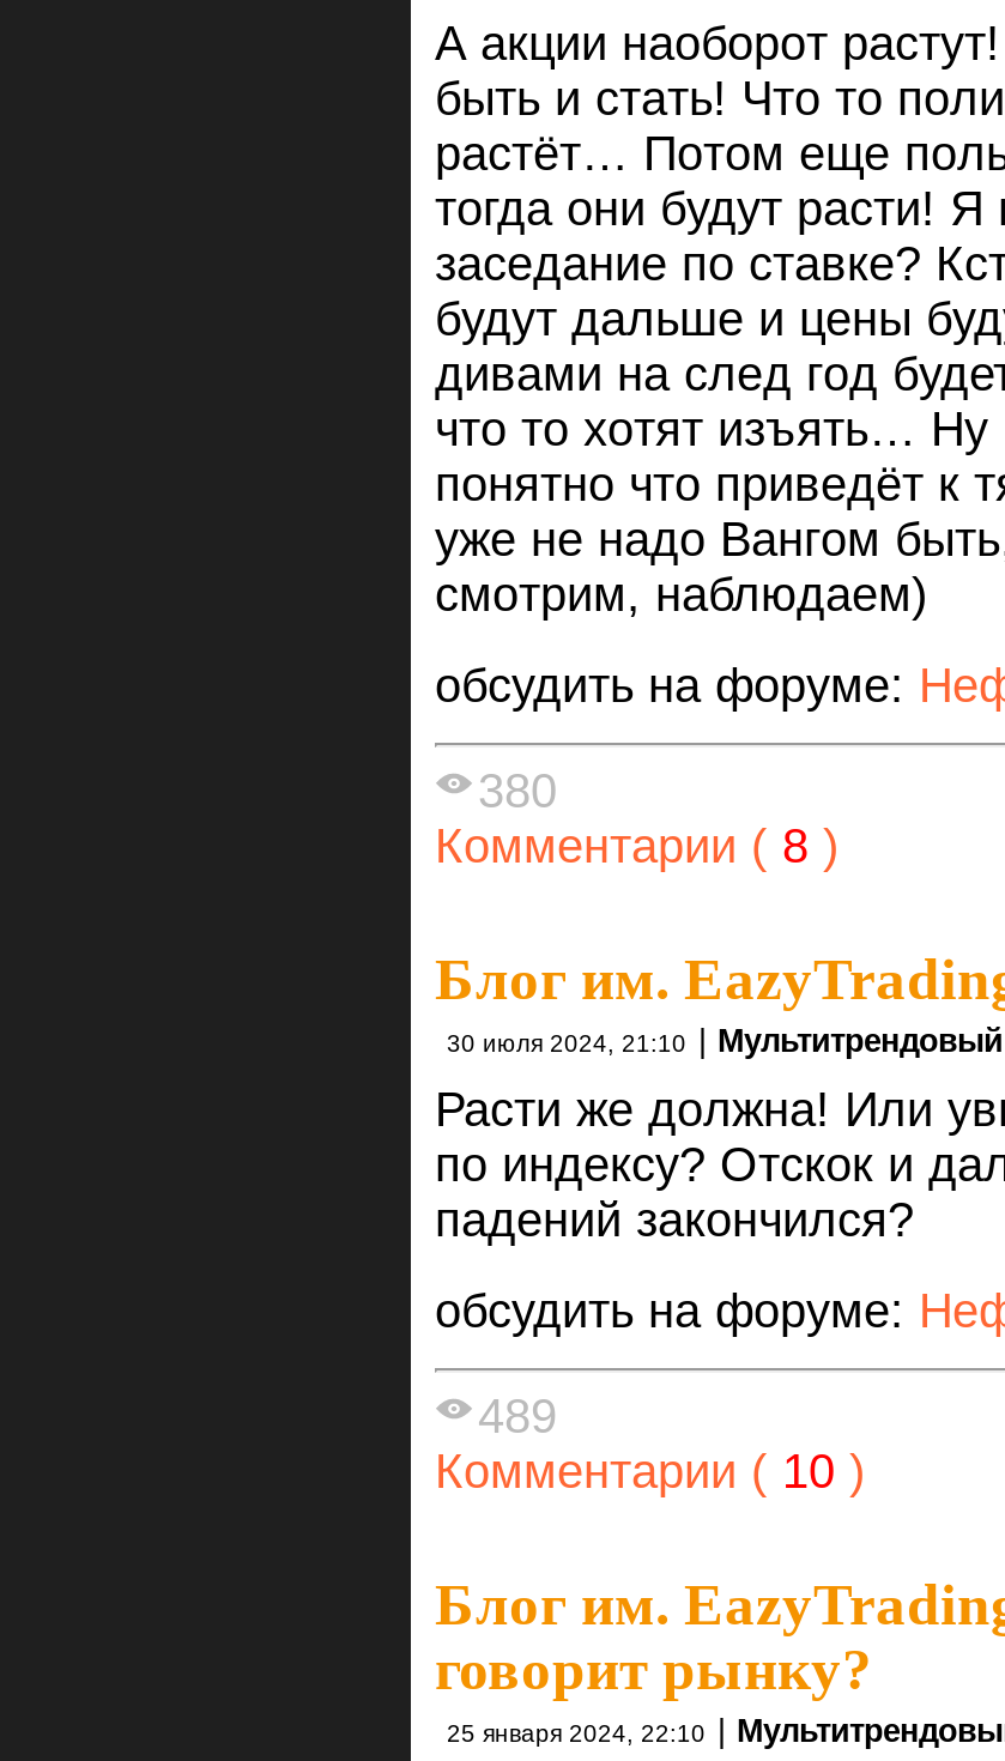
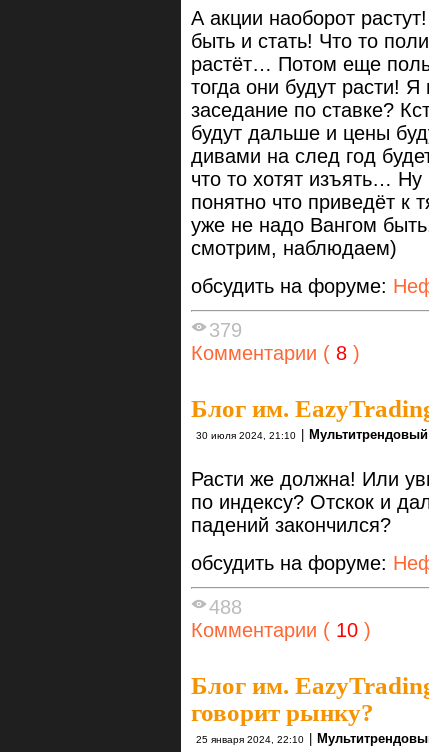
[478,764,557,817] 380 -> [209,319,242,341] 379
[478,1390,557,1443] 489 -> [209,596,242,618] 488

